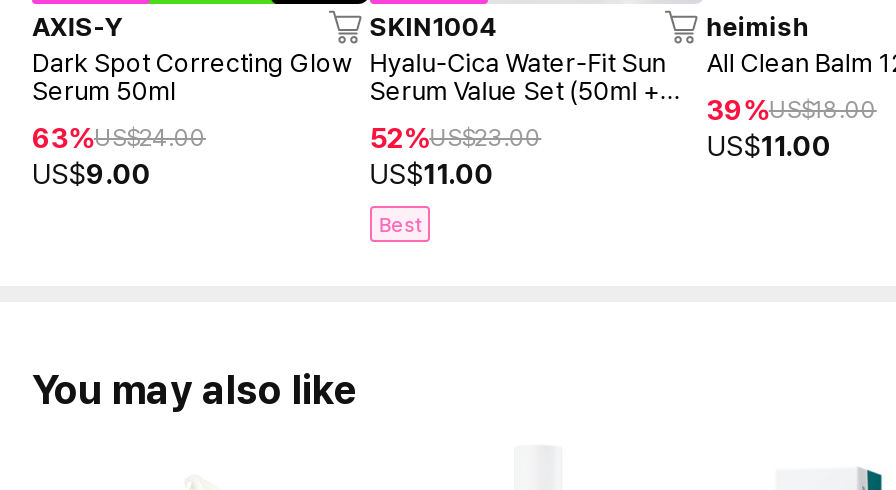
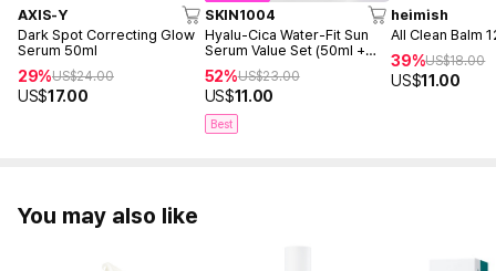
[32,121,206,189] 63%US$24.00 | US$9.00 -> [18,67,114,105] 29%US$24.00 | US$17.00

